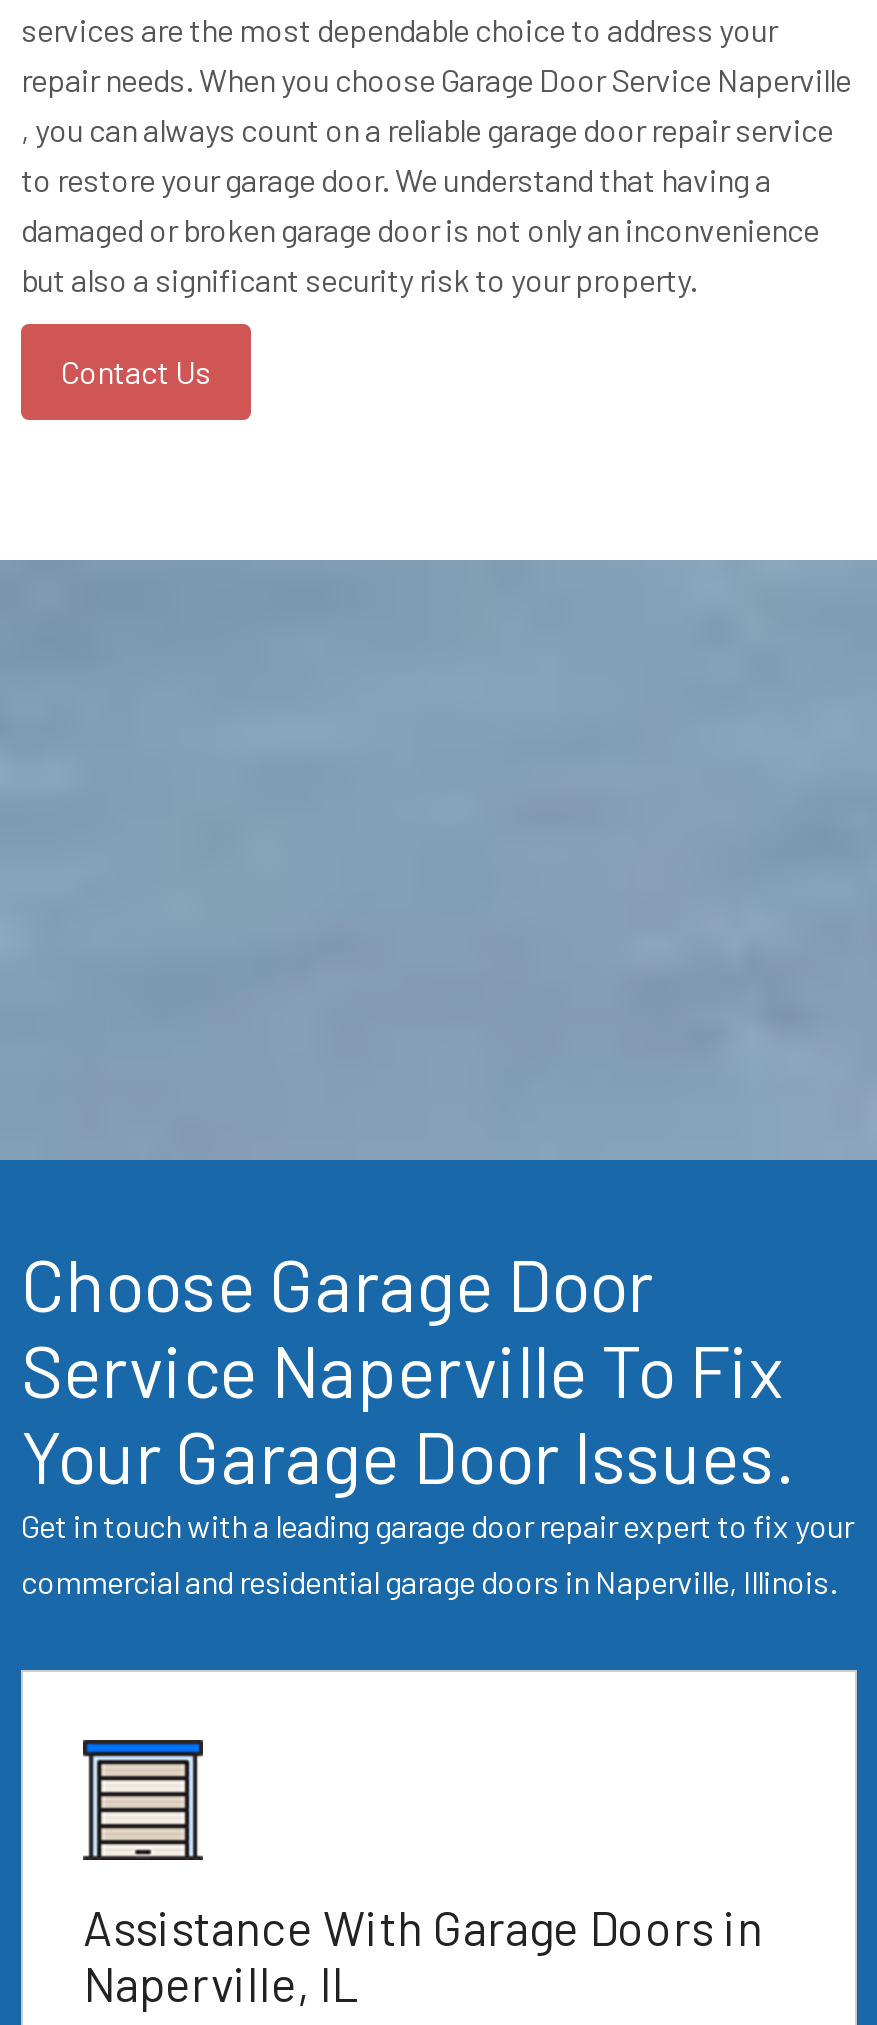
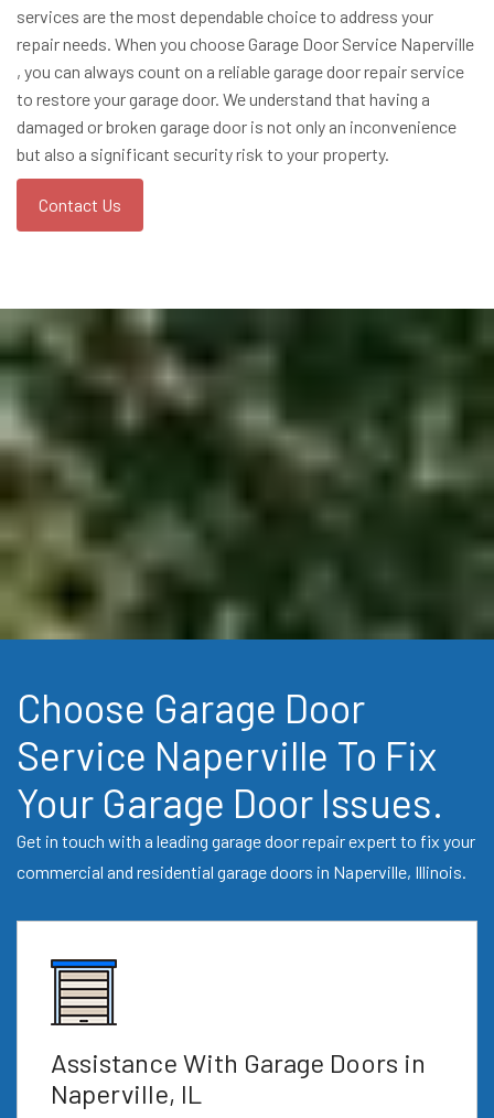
none -> [3,308,491,641] [image]

